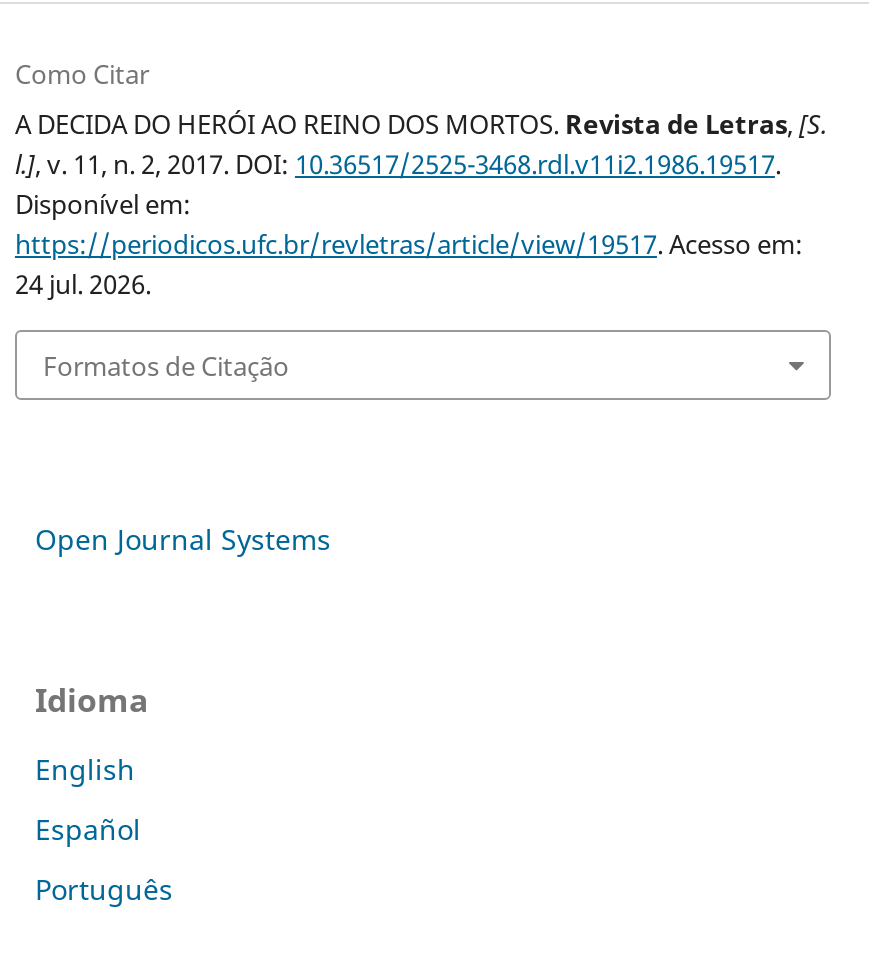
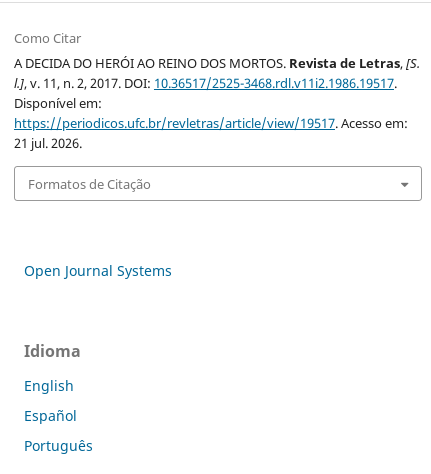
[15,267,151,303] 24 jul. 2026. -> [14,134,82,152] 21 jul. 2026.

